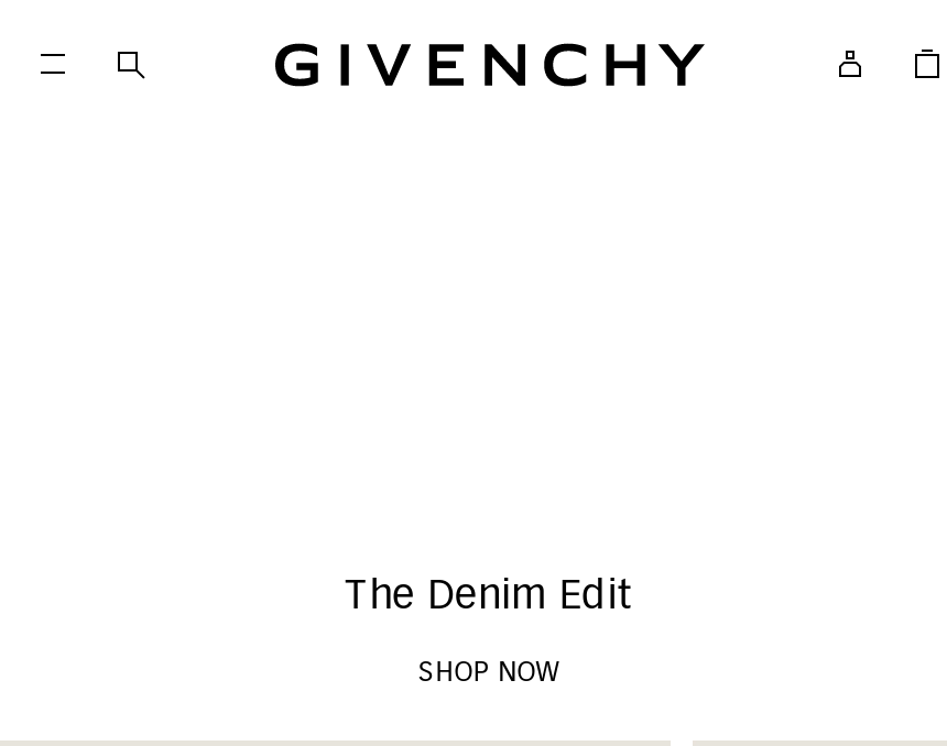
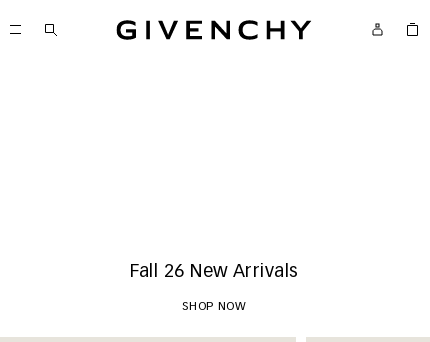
[344,578,636,617] The Denim Edit -> [129,263,298,281] Fall 26 New Arrivals

